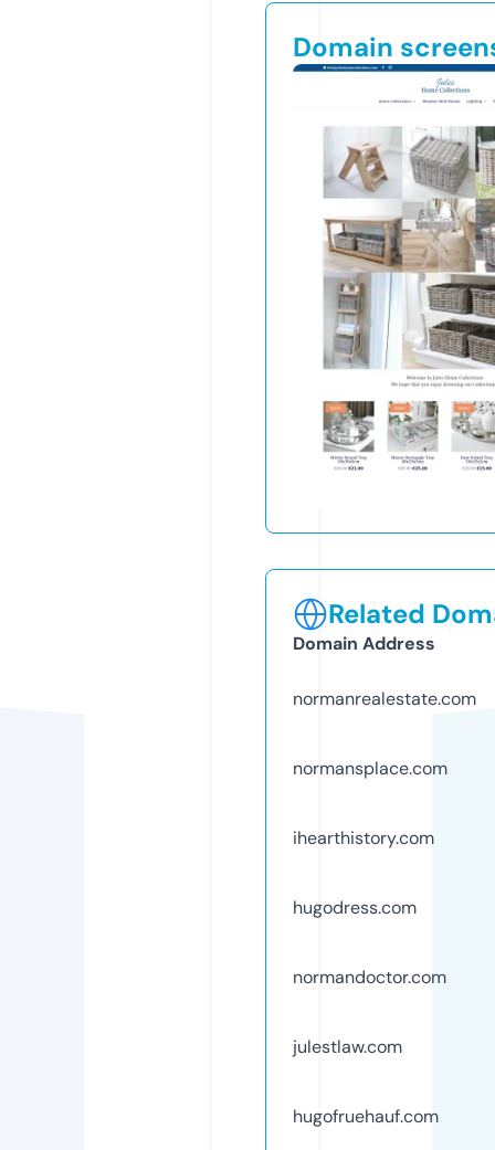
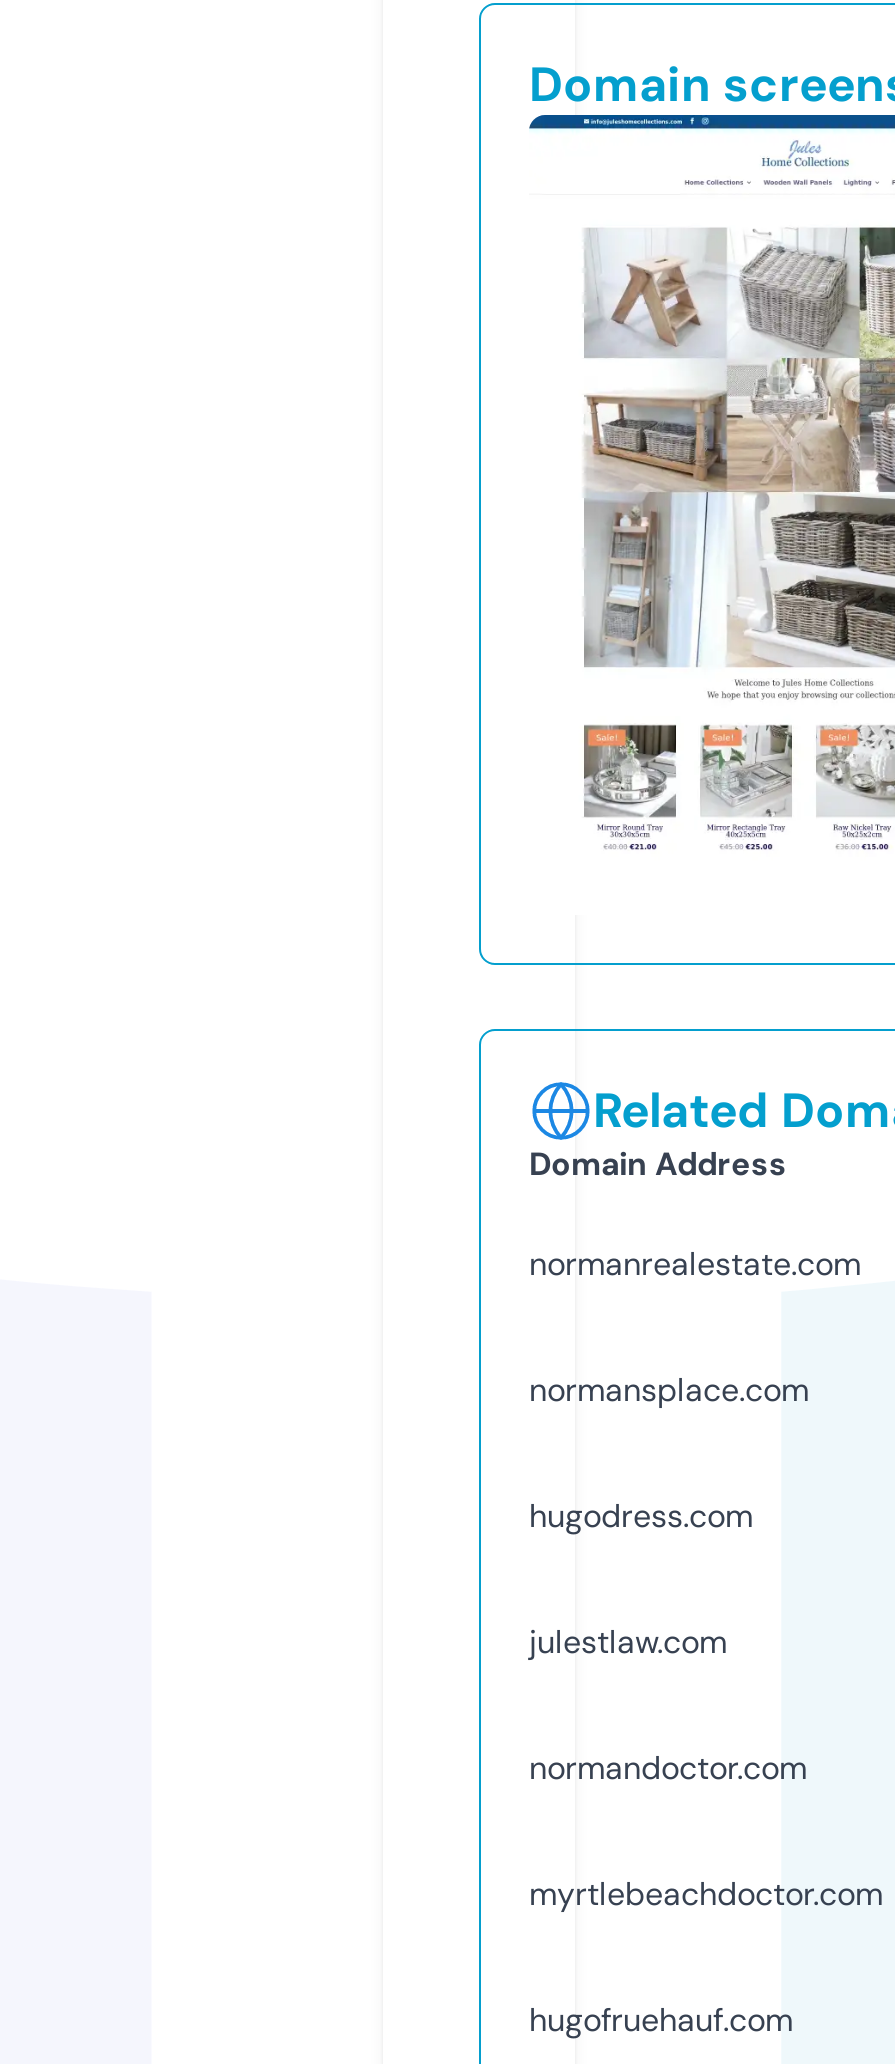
[293,826,434,849] ihearthistory.com -> none
moved [293,896,417,919] -> [529,1495,753,1537]: hugodress.com
none -> [529,1873,883,1915] myrtlebeachdoctor.com
moved [293,1035,402,1058] -> [529,1621,727,1663]: julestlaw.com

